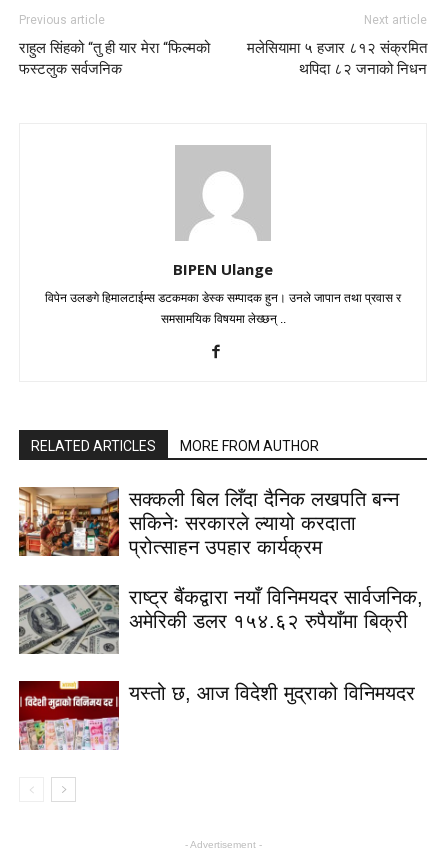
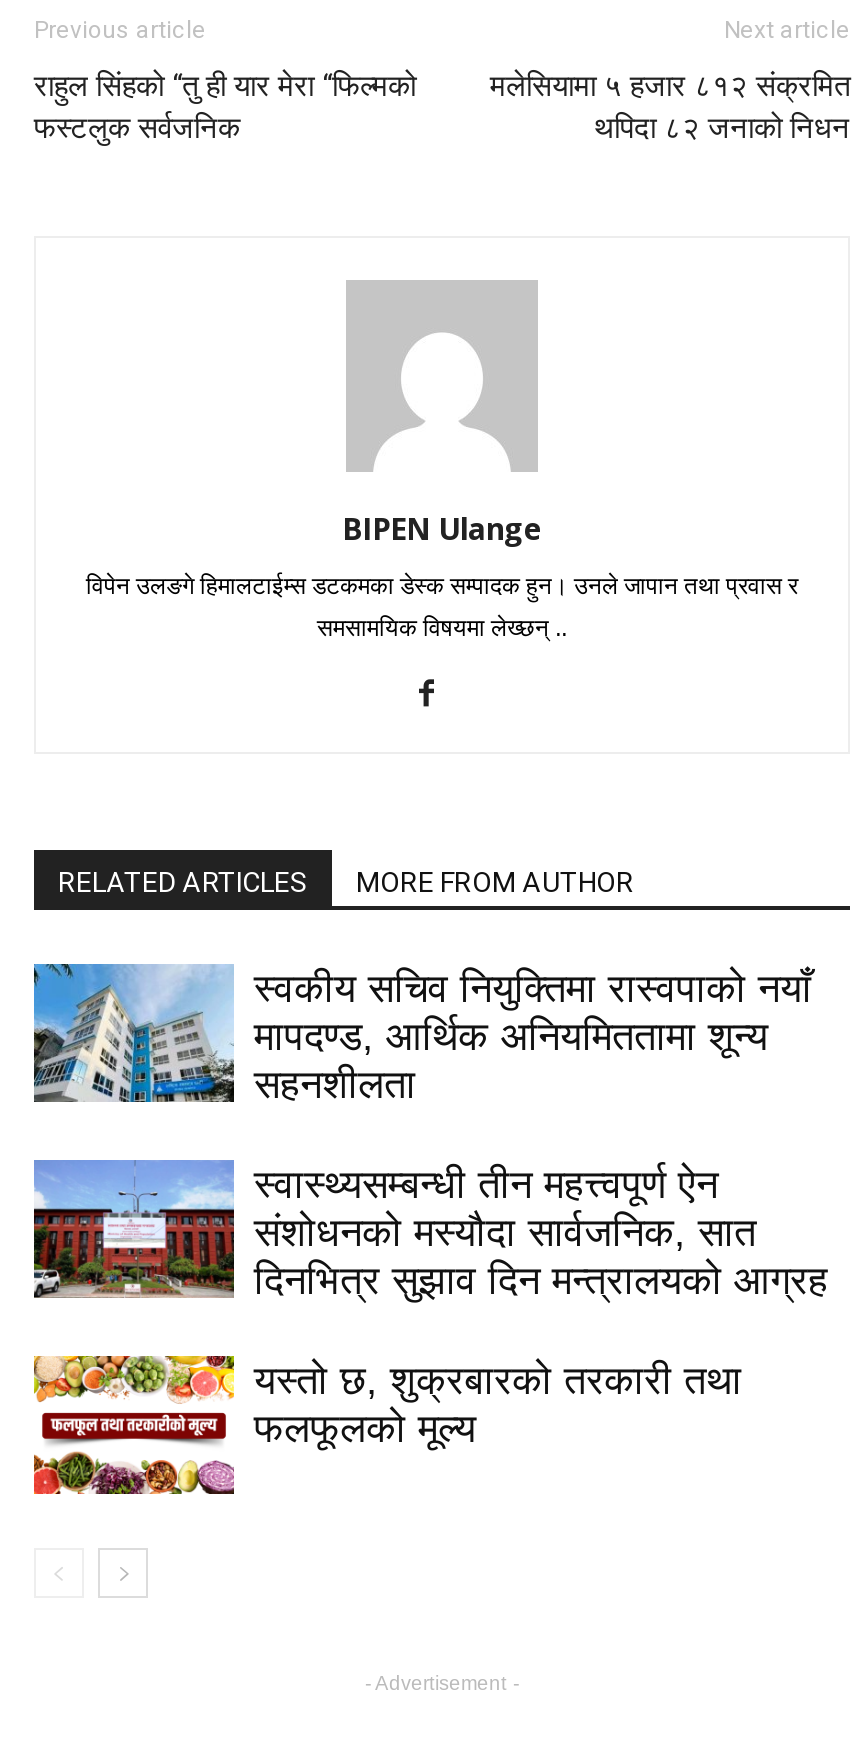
[18,486,399,558] [image] | सक्कली बिल लिँदा दैनिक लखपति बन्न | सकिनेः सरकारले ल्यायो करदाता | प्रोत्साहन उपहार कार्यक्रम -> [32,962,812,1106] [image] | स्वकीय सचिव नियुक्तिमा रास्वपाको नयाँ | मापदण्ड, आर्थिक अनियमिततामा शून्य | सहनशीलता
[18,584,423,654] [image] | राष्ट्र बैंकद्वारा नयाँ विनिमयदर सार्वजनिक, | अमेरिकी डलर १५४.६२ रुपैयाँमा बिक्री -> [34,1158,828,1302] [image] | स्वास्थ्यसम्बन्धी तीन महत्त्वपूर्ण ऐन | संशोधनको मस्यौदा सार्वजनिक, सात | दिनभित्र सुझाव दिन मन्त्रालयको आग्रह
[18,680,415,750] [image] | यस्तो छ, आज विदेशी मुद्राको विनिमयदर -> [32,1354,742,1496] [image] | यस्तो छ, शुक्रबारको तरकारी तथा | फलफूलको मूल्य

